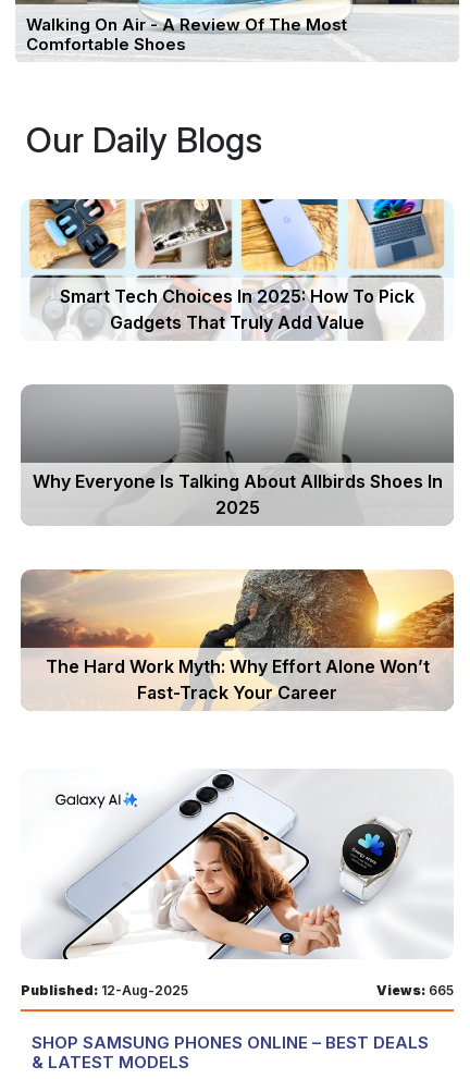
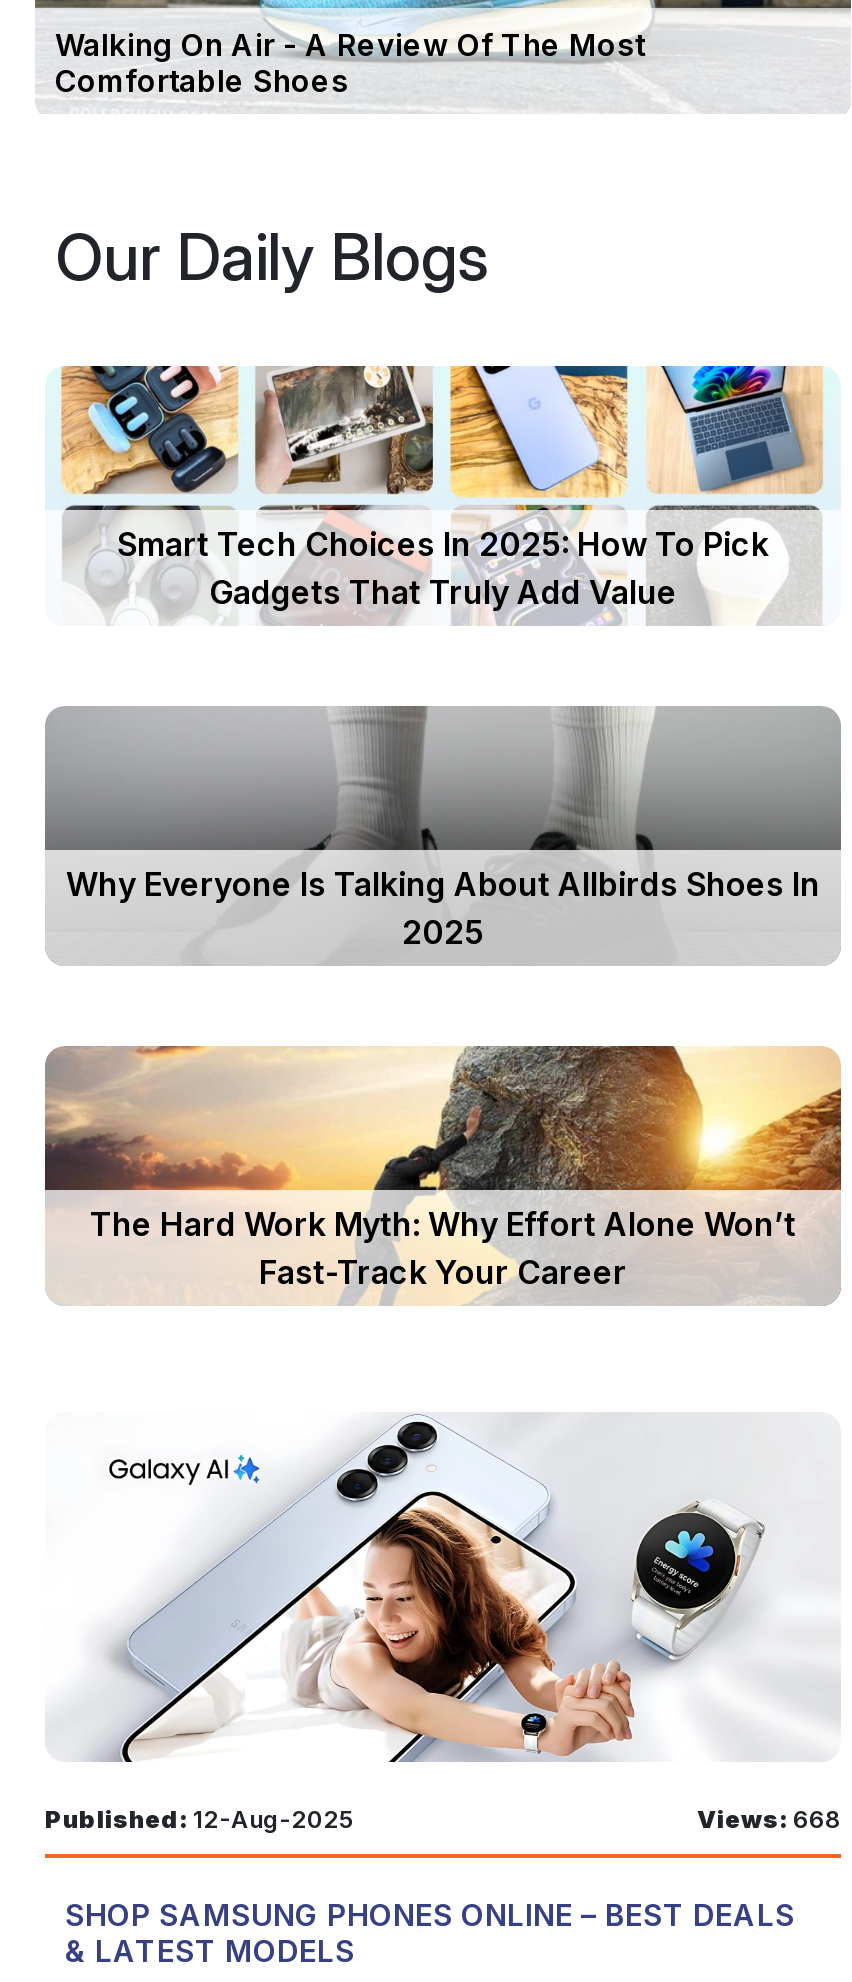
[376,982,454,999] Views: 665 -> [697,1804,841,1834] Views: 668

